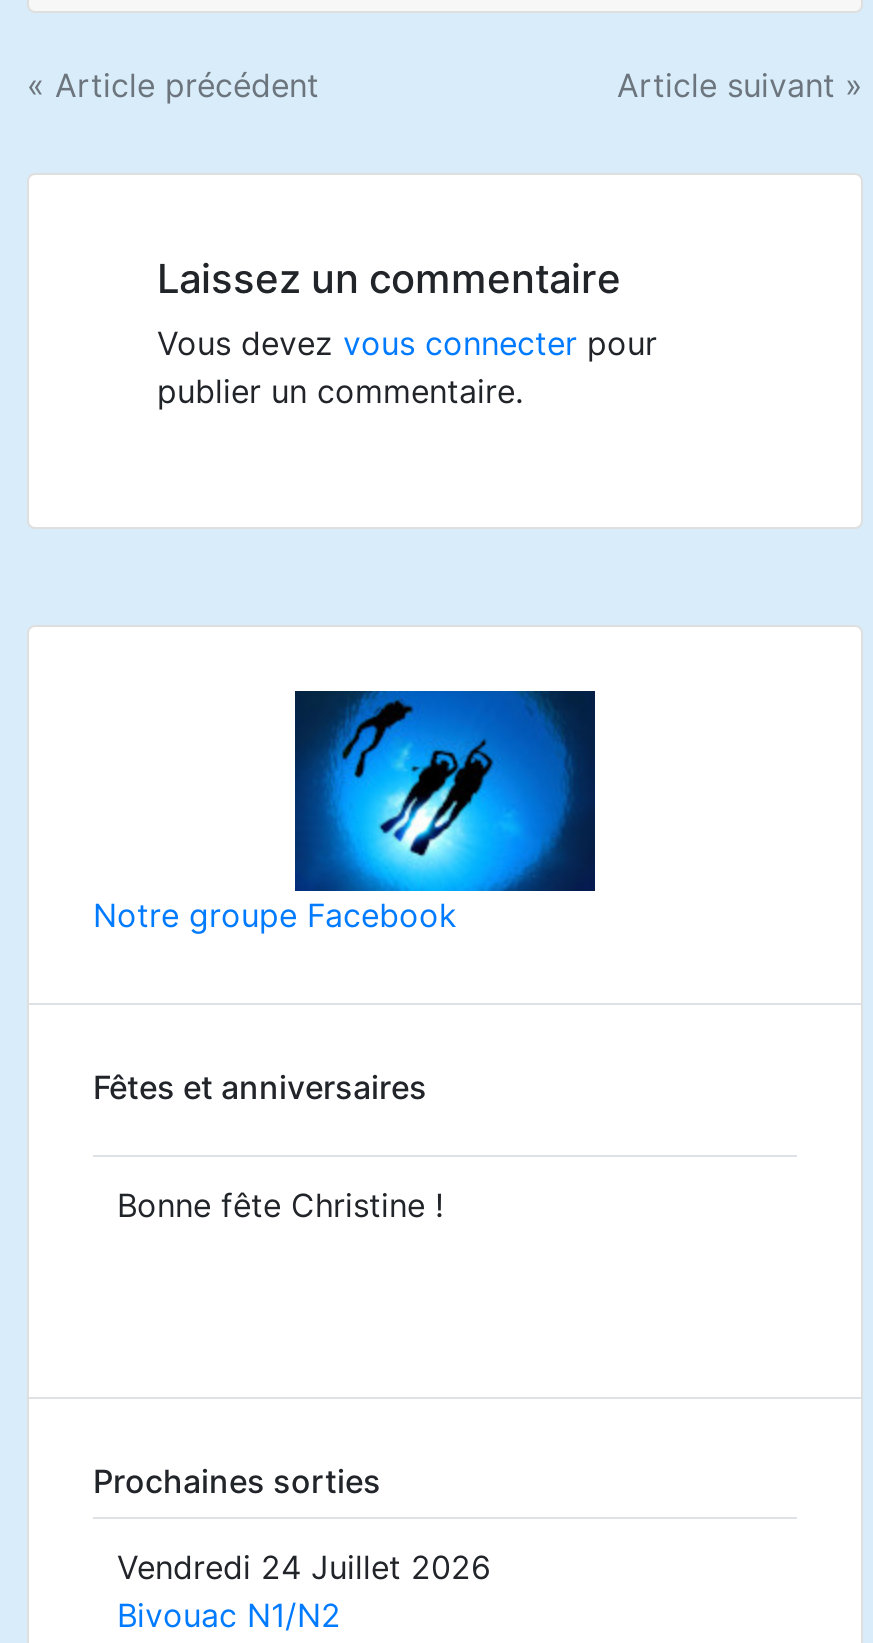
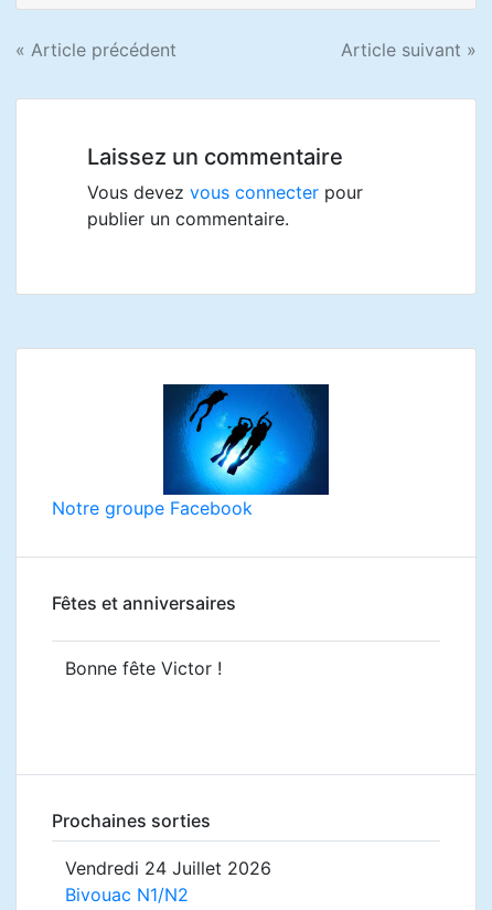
[117,1184,443,1224] Bonne fête Christine ! -> [65,657,222,679] Bonne fête Victor !

